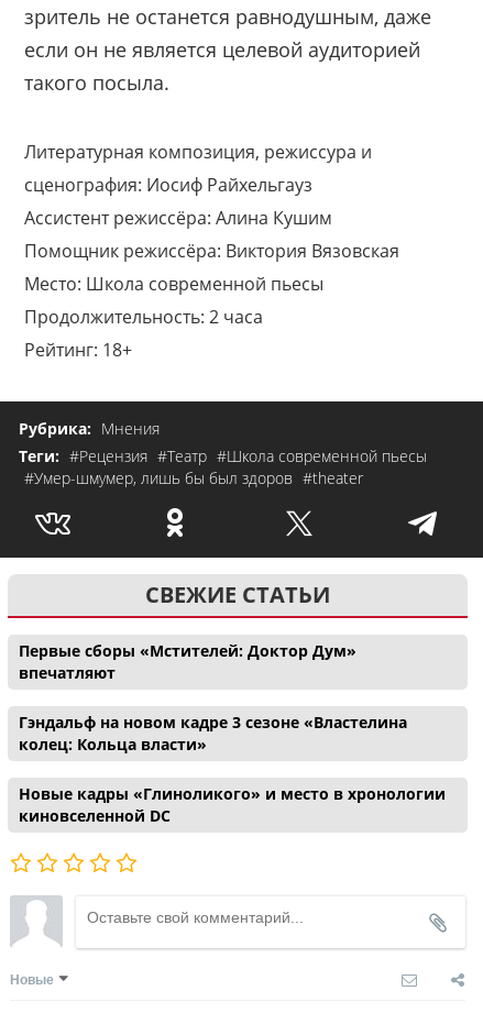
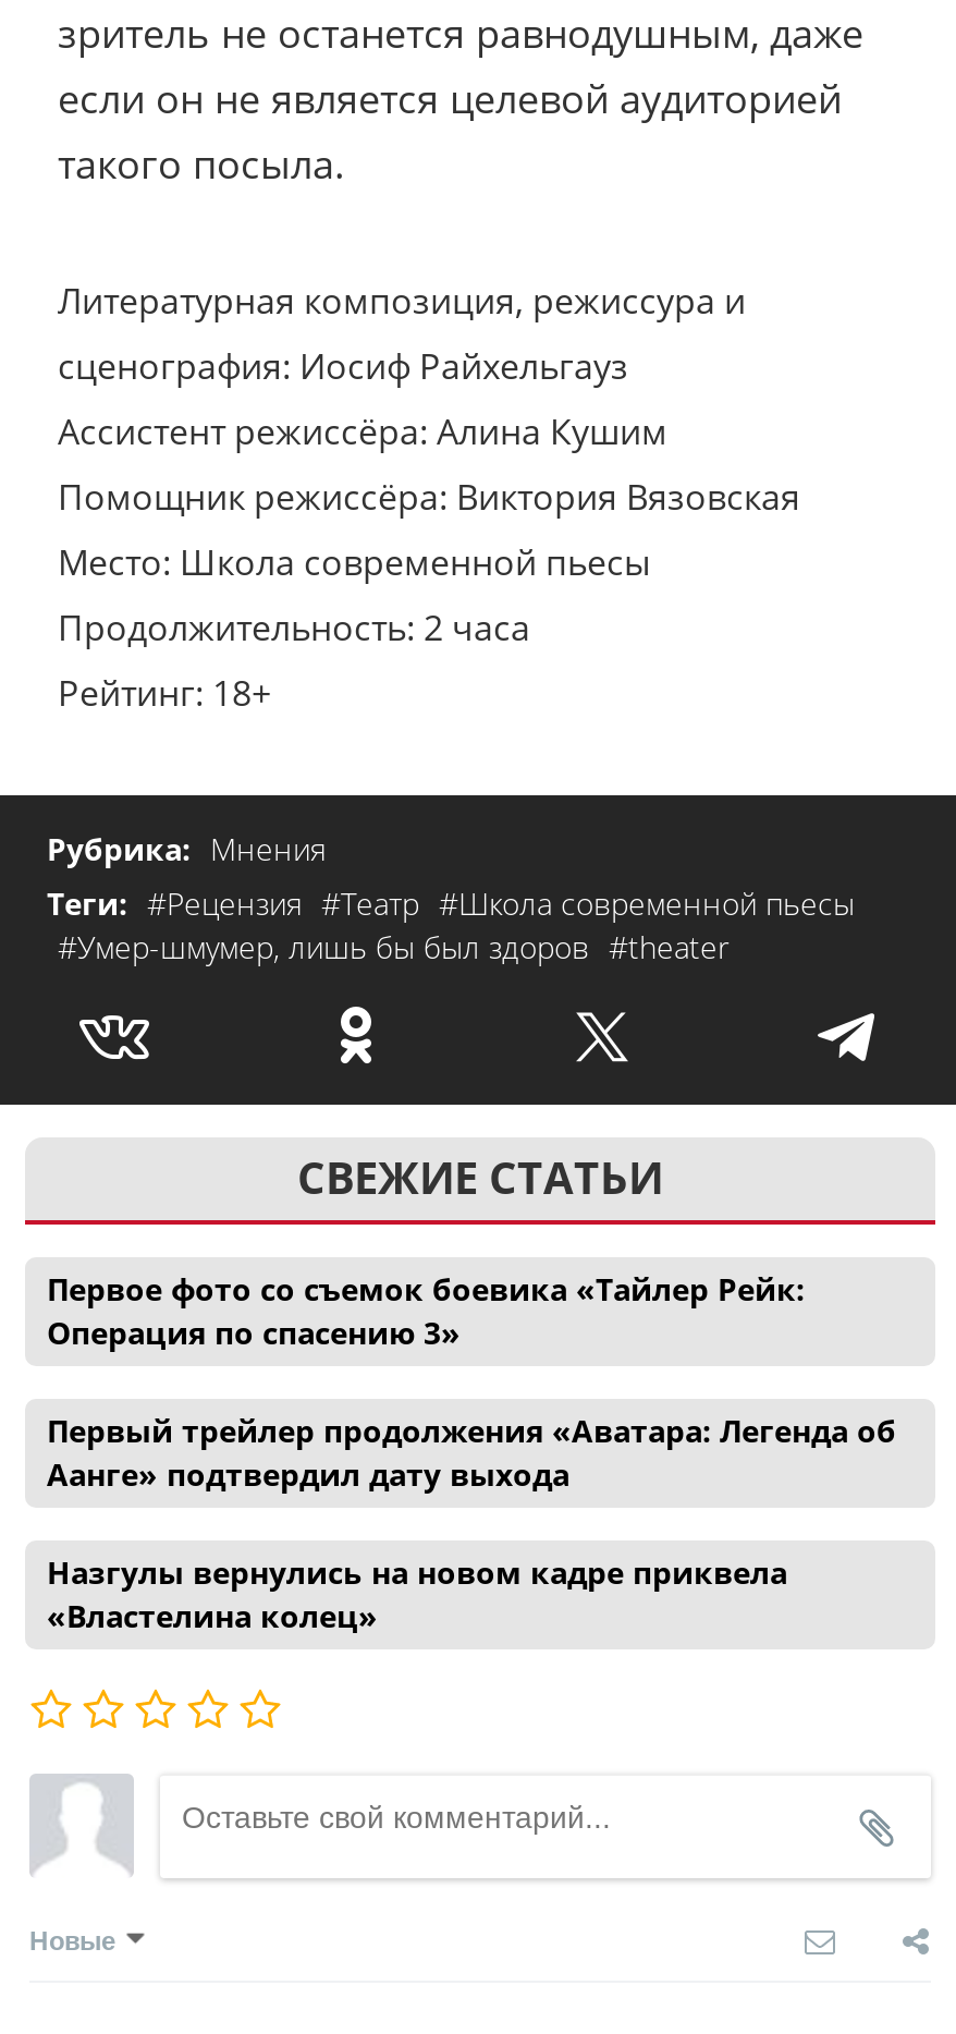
[19,640,356,683] Первые сборы «Мстителей: Доктор Дум» | впечатляют -> [47,1267,805,1352] Первое фото со съемок боевика «Тайлер Рейк: | Операция по спасению 3»
[19,711,407,754] Гэндальф на новом кадре 3 сезоне «Властелина | колец: Кольца власти» -> [47,1409,896,1494] Первый трейлер продолжения «Аватара: Легенда об | Аанге» подтвердил дату выхода
[19,783,446,826] Новые кадры «Глиноликого» и место в хронологии | киновселенной DC -> [47,1551,787,1635] Назгулы вернулись на новом кадре приквела | «Властелина колец»

